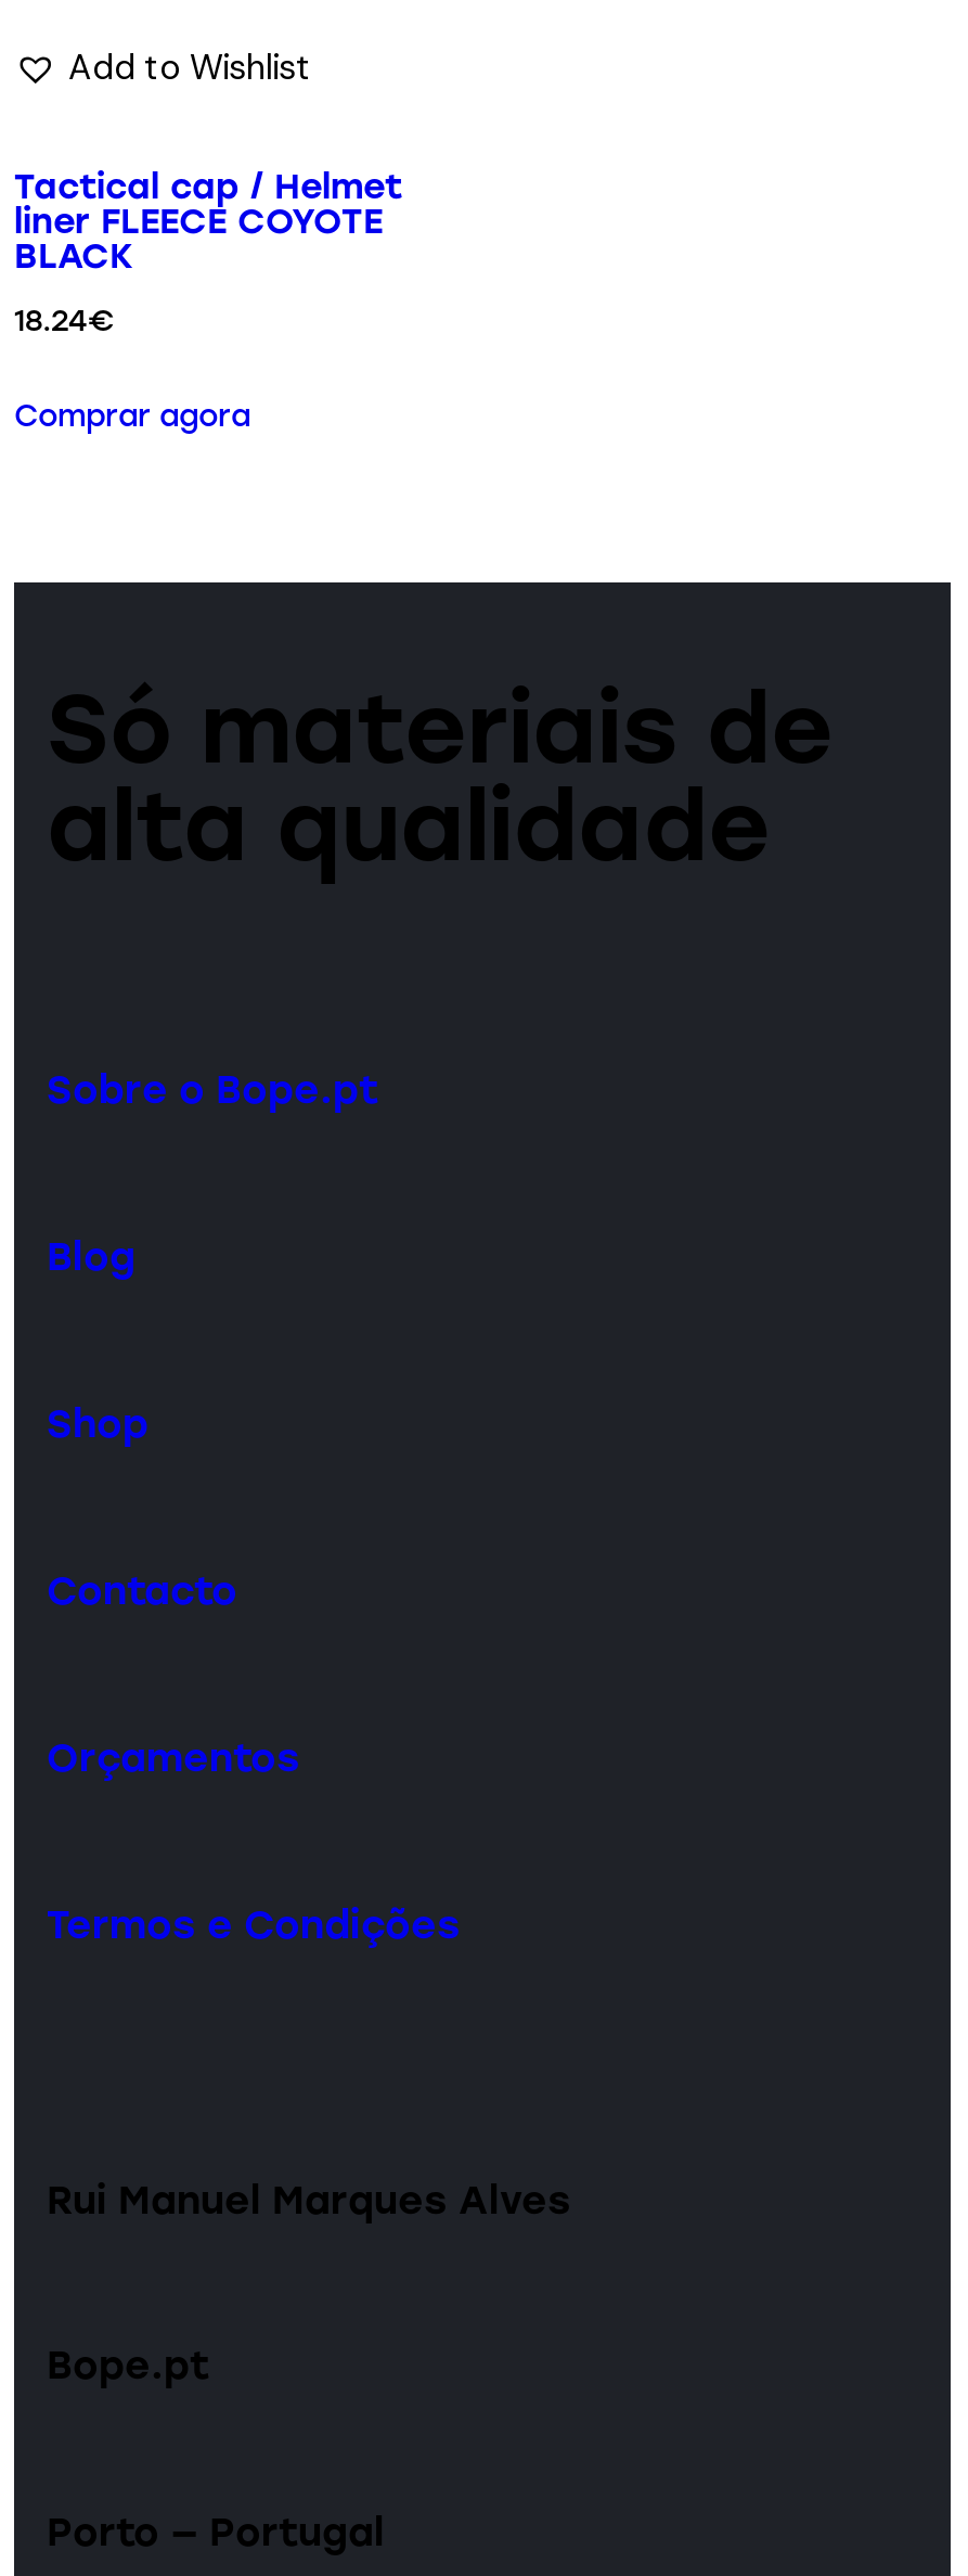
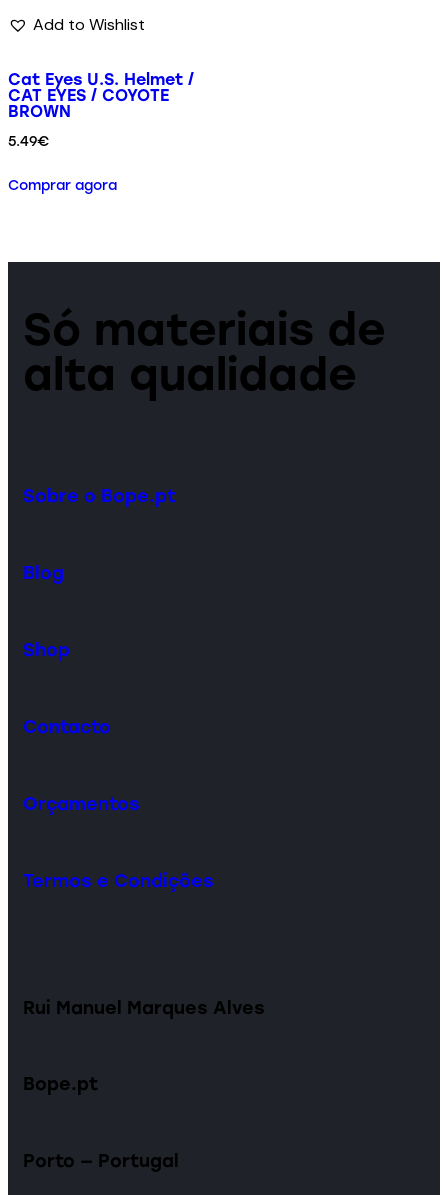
[14,167,402,277] Tactical cap / Helmet | liner FLEECE COYOTE | BLACK -> [8,70,194,121] Cat Eyes U.S. Helmet / | CAT EYES / COYOTE | BROWN
[14,303,114,338] 18.24€ -> [8,133,49,149] 5.49€

